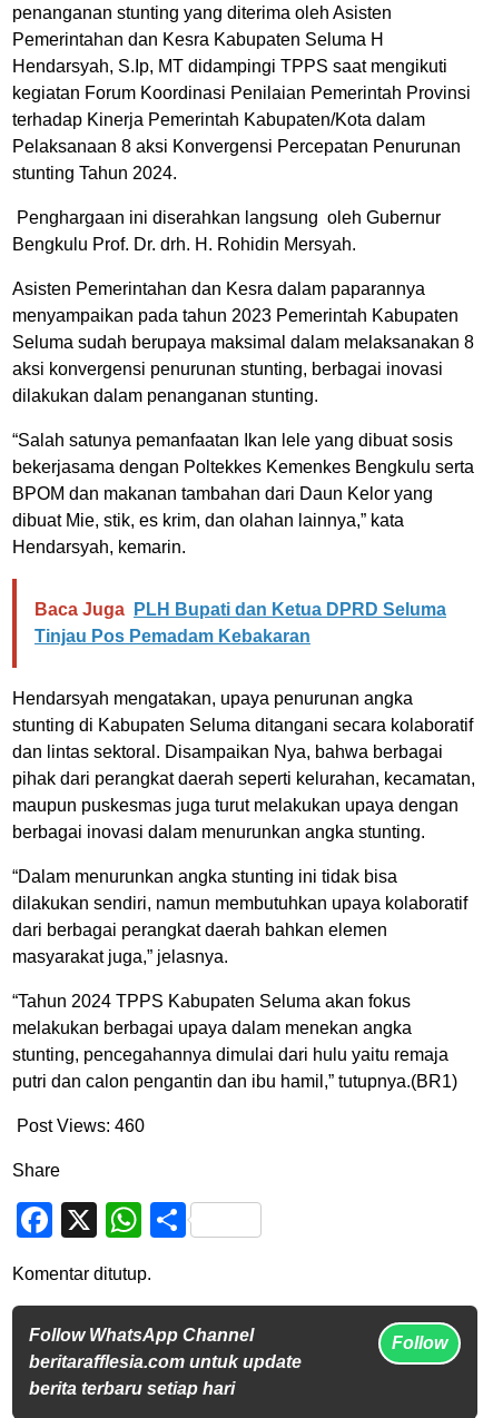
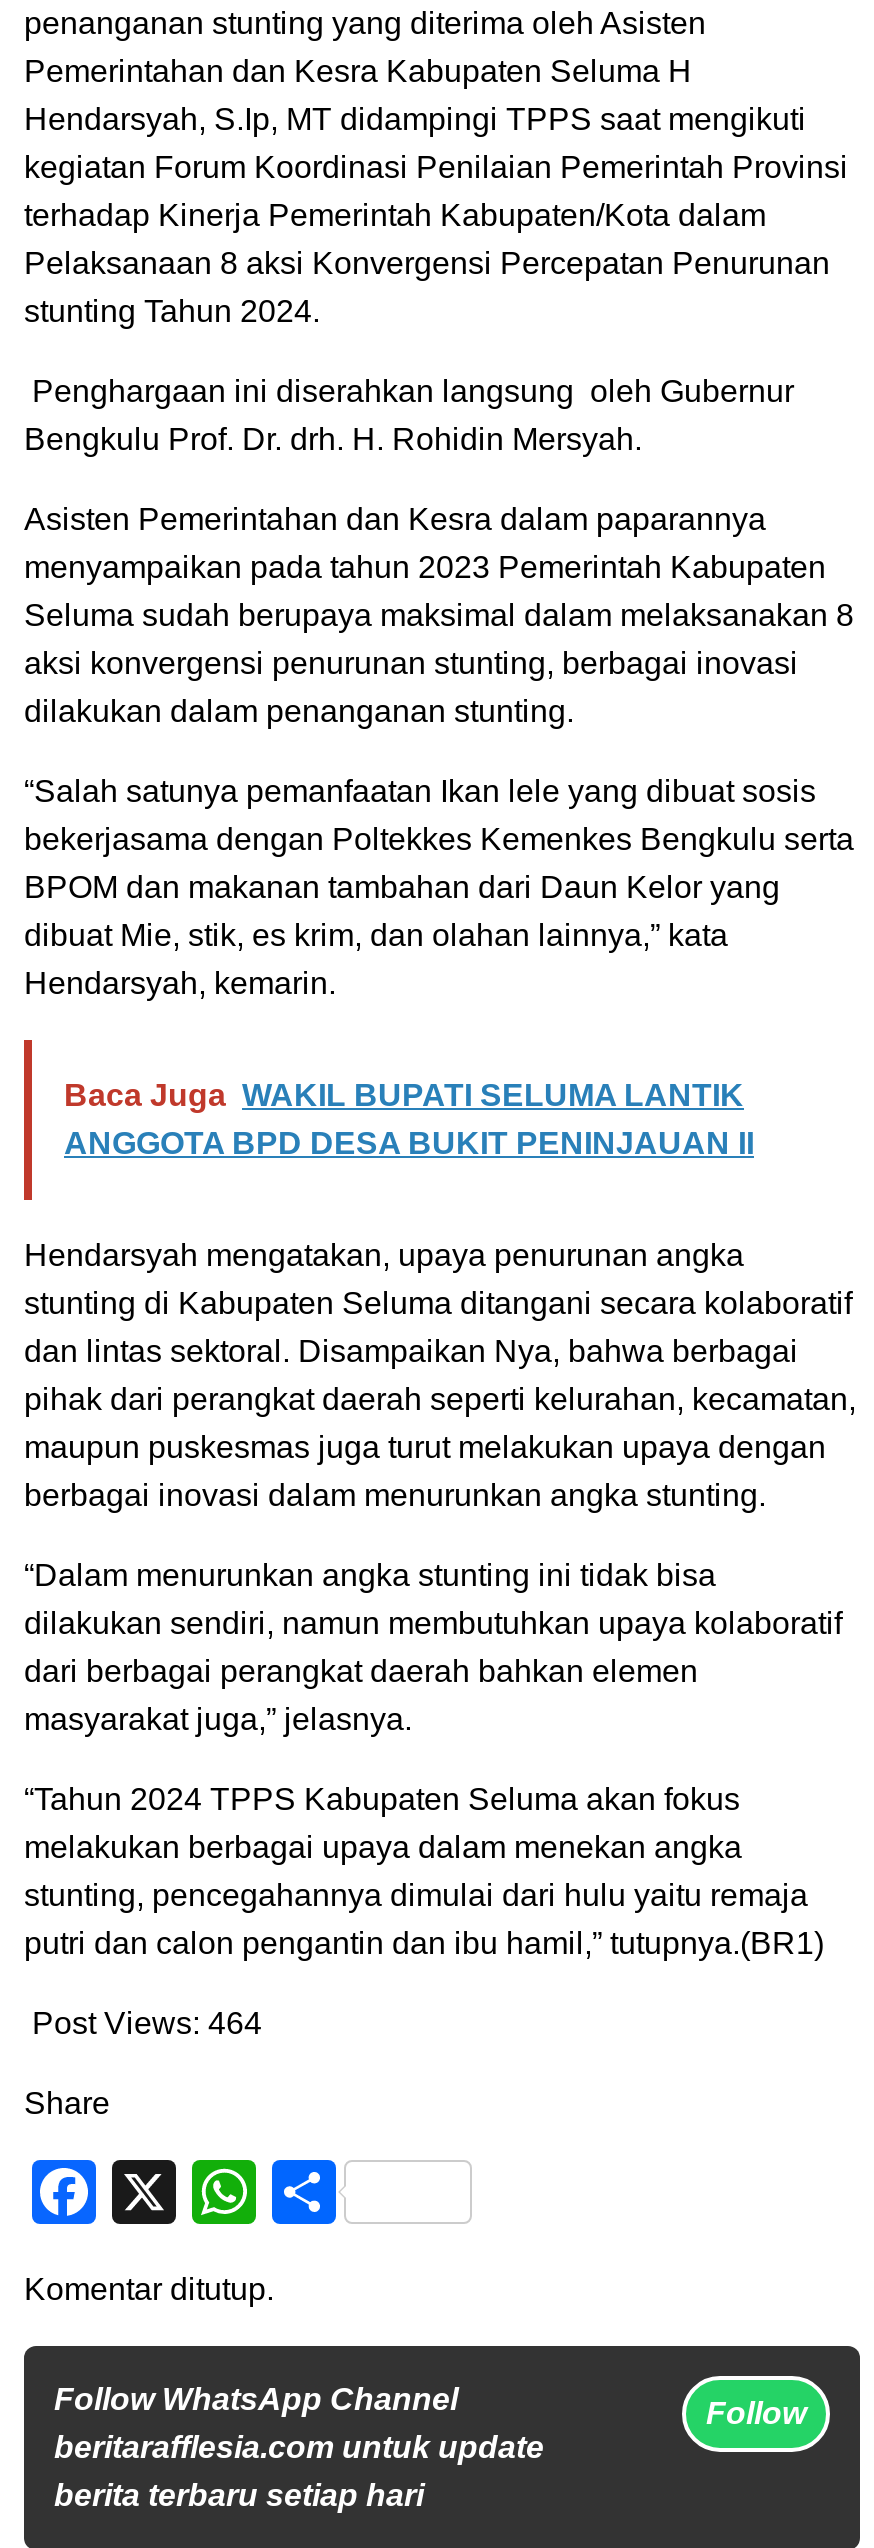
[34,600,446,646] Baca Juga PLH Bupati dan Ketua DPRD Seluma | Tinjau Pos Pemadam Kebakaran -> [64,1079,754,1161] Baca Juga WAKIL BUPATI SELUMA LANTIK | ANGGOTA BPD DESA BUKIT PENINJAUAN II
[17,1117,145,1136] Post Views: 460 -> [32,2007,262,2041] Post Views: 464

